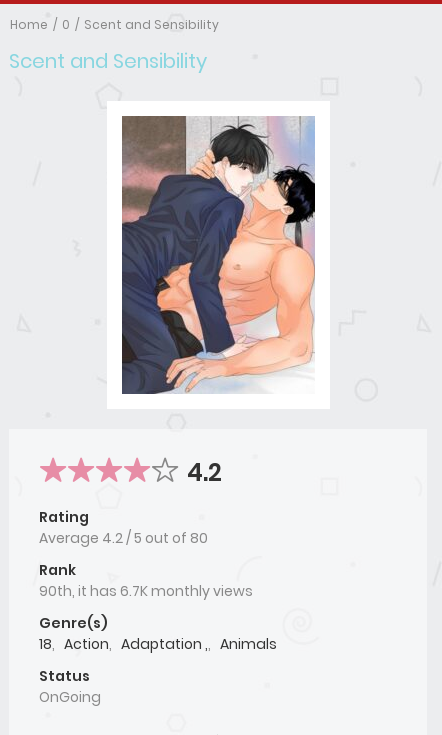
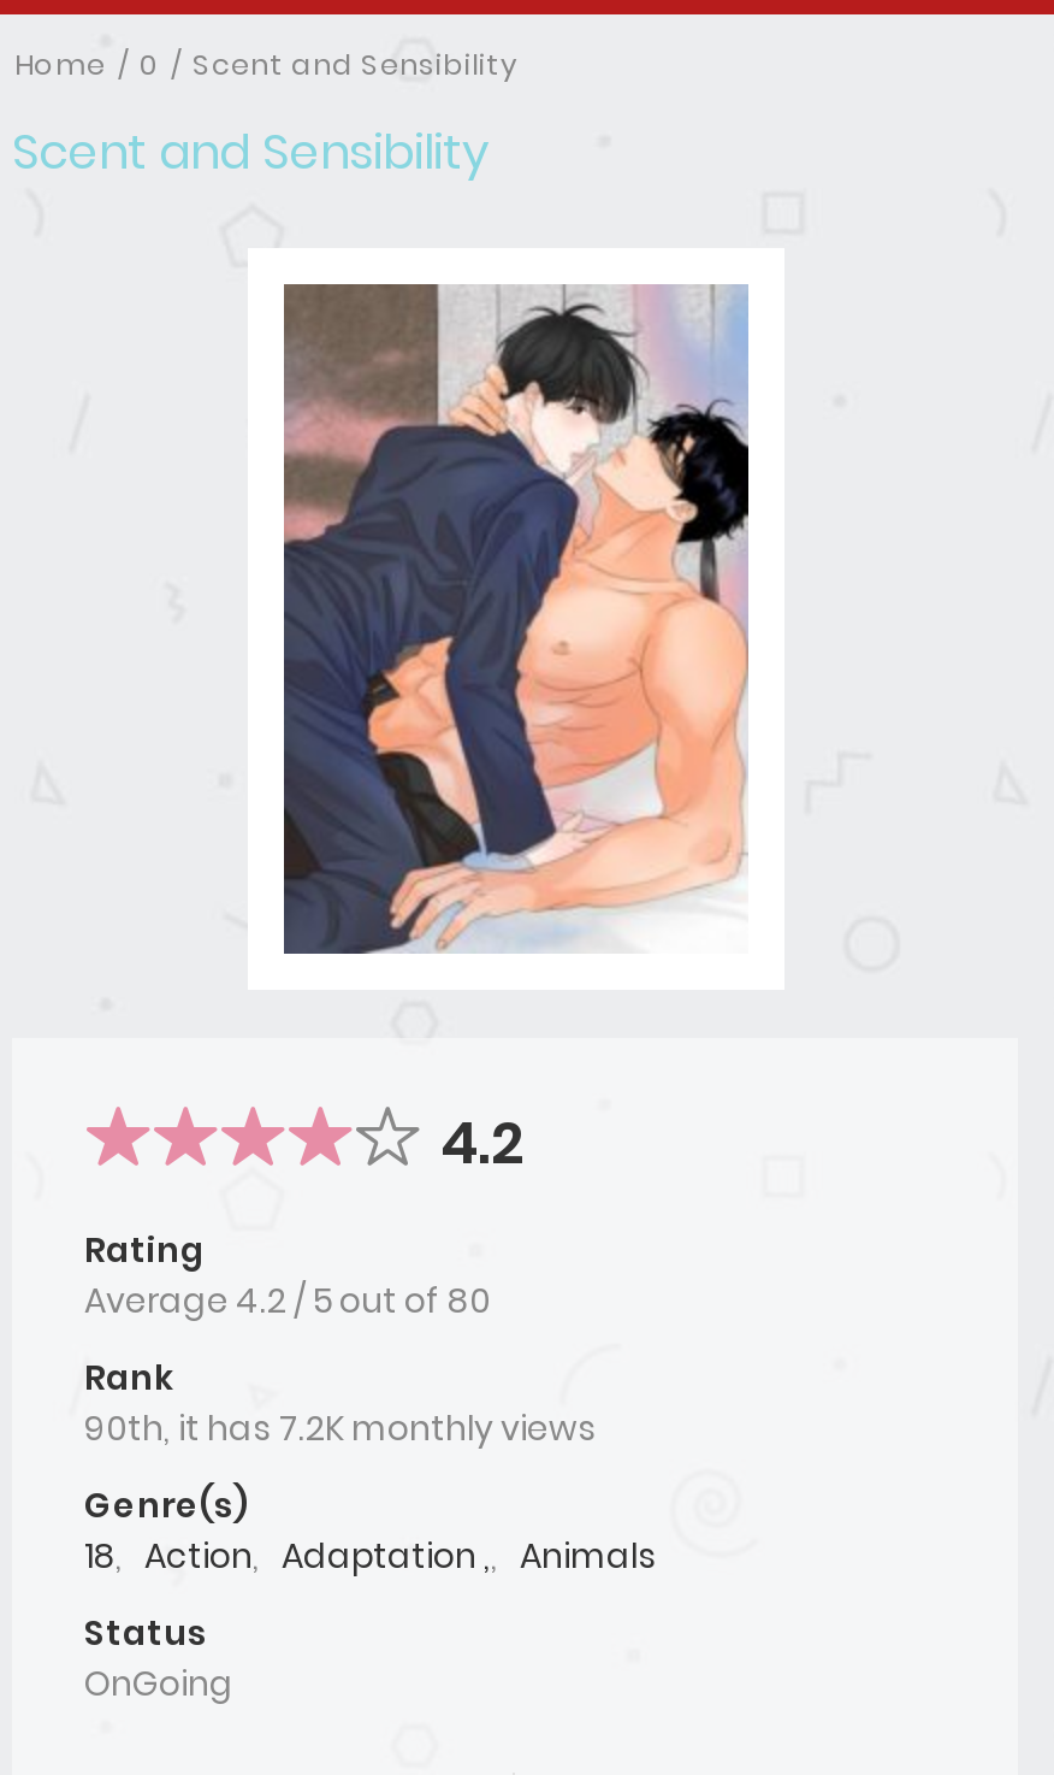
[39,581,253,601] 90th, it has 6.7K monthly views -> [84,1405,597,1453] 90th, it has 7.2K monthly views

